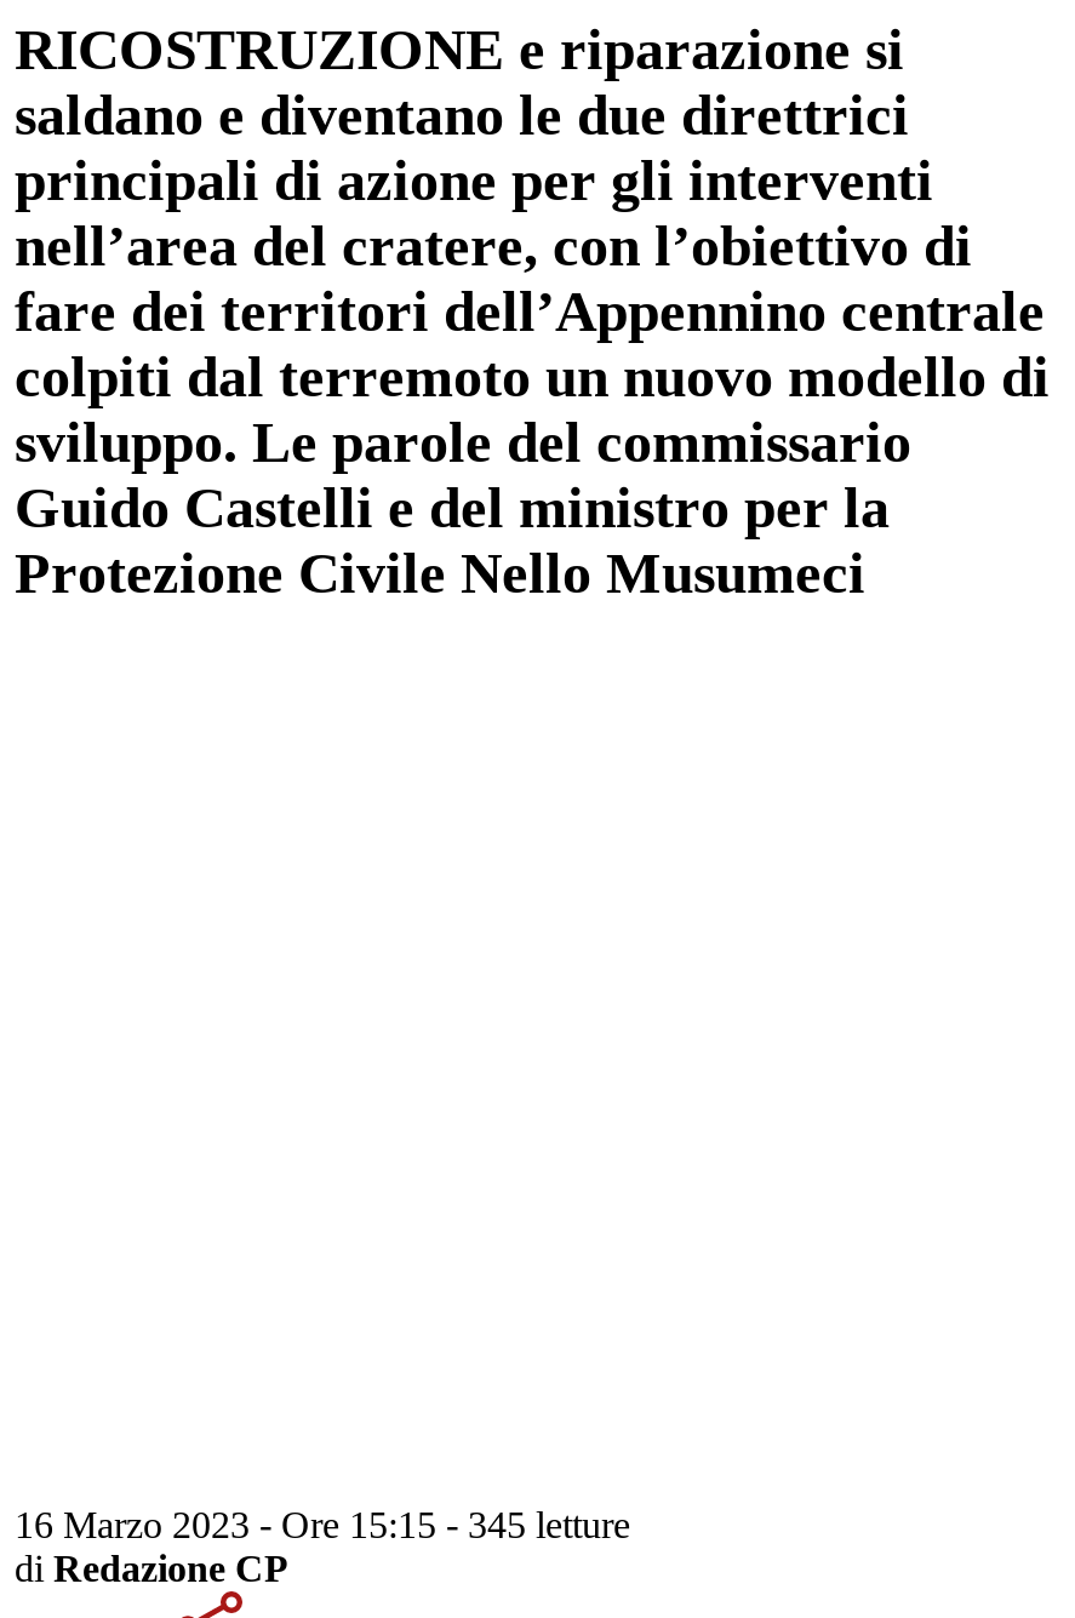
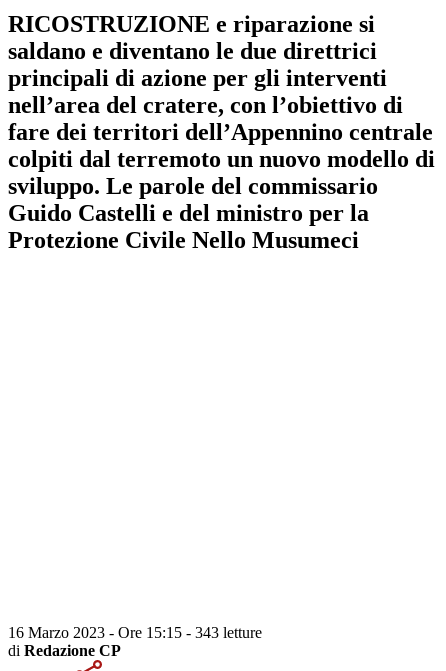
[15,1504,630,1545] 16 Marzo 2023 - Ore 15:15 - 345 letture -> [8,624,262,641] 16 Marzo 2023 - Ore 15:15 - 343 letture

